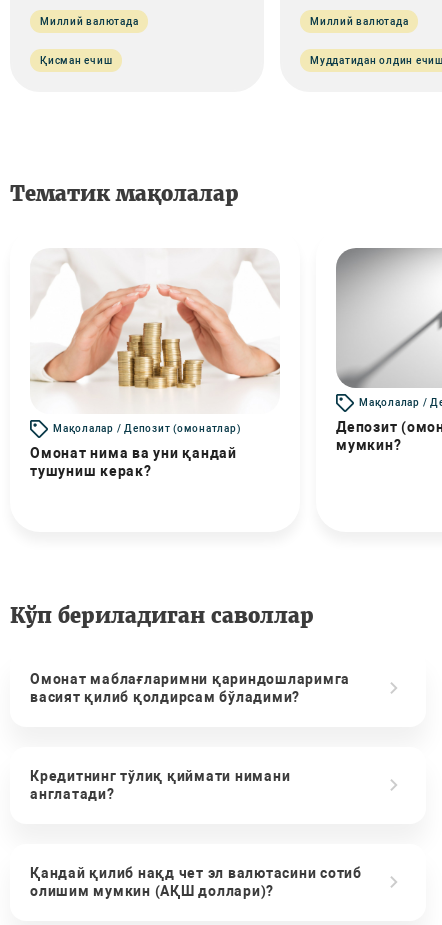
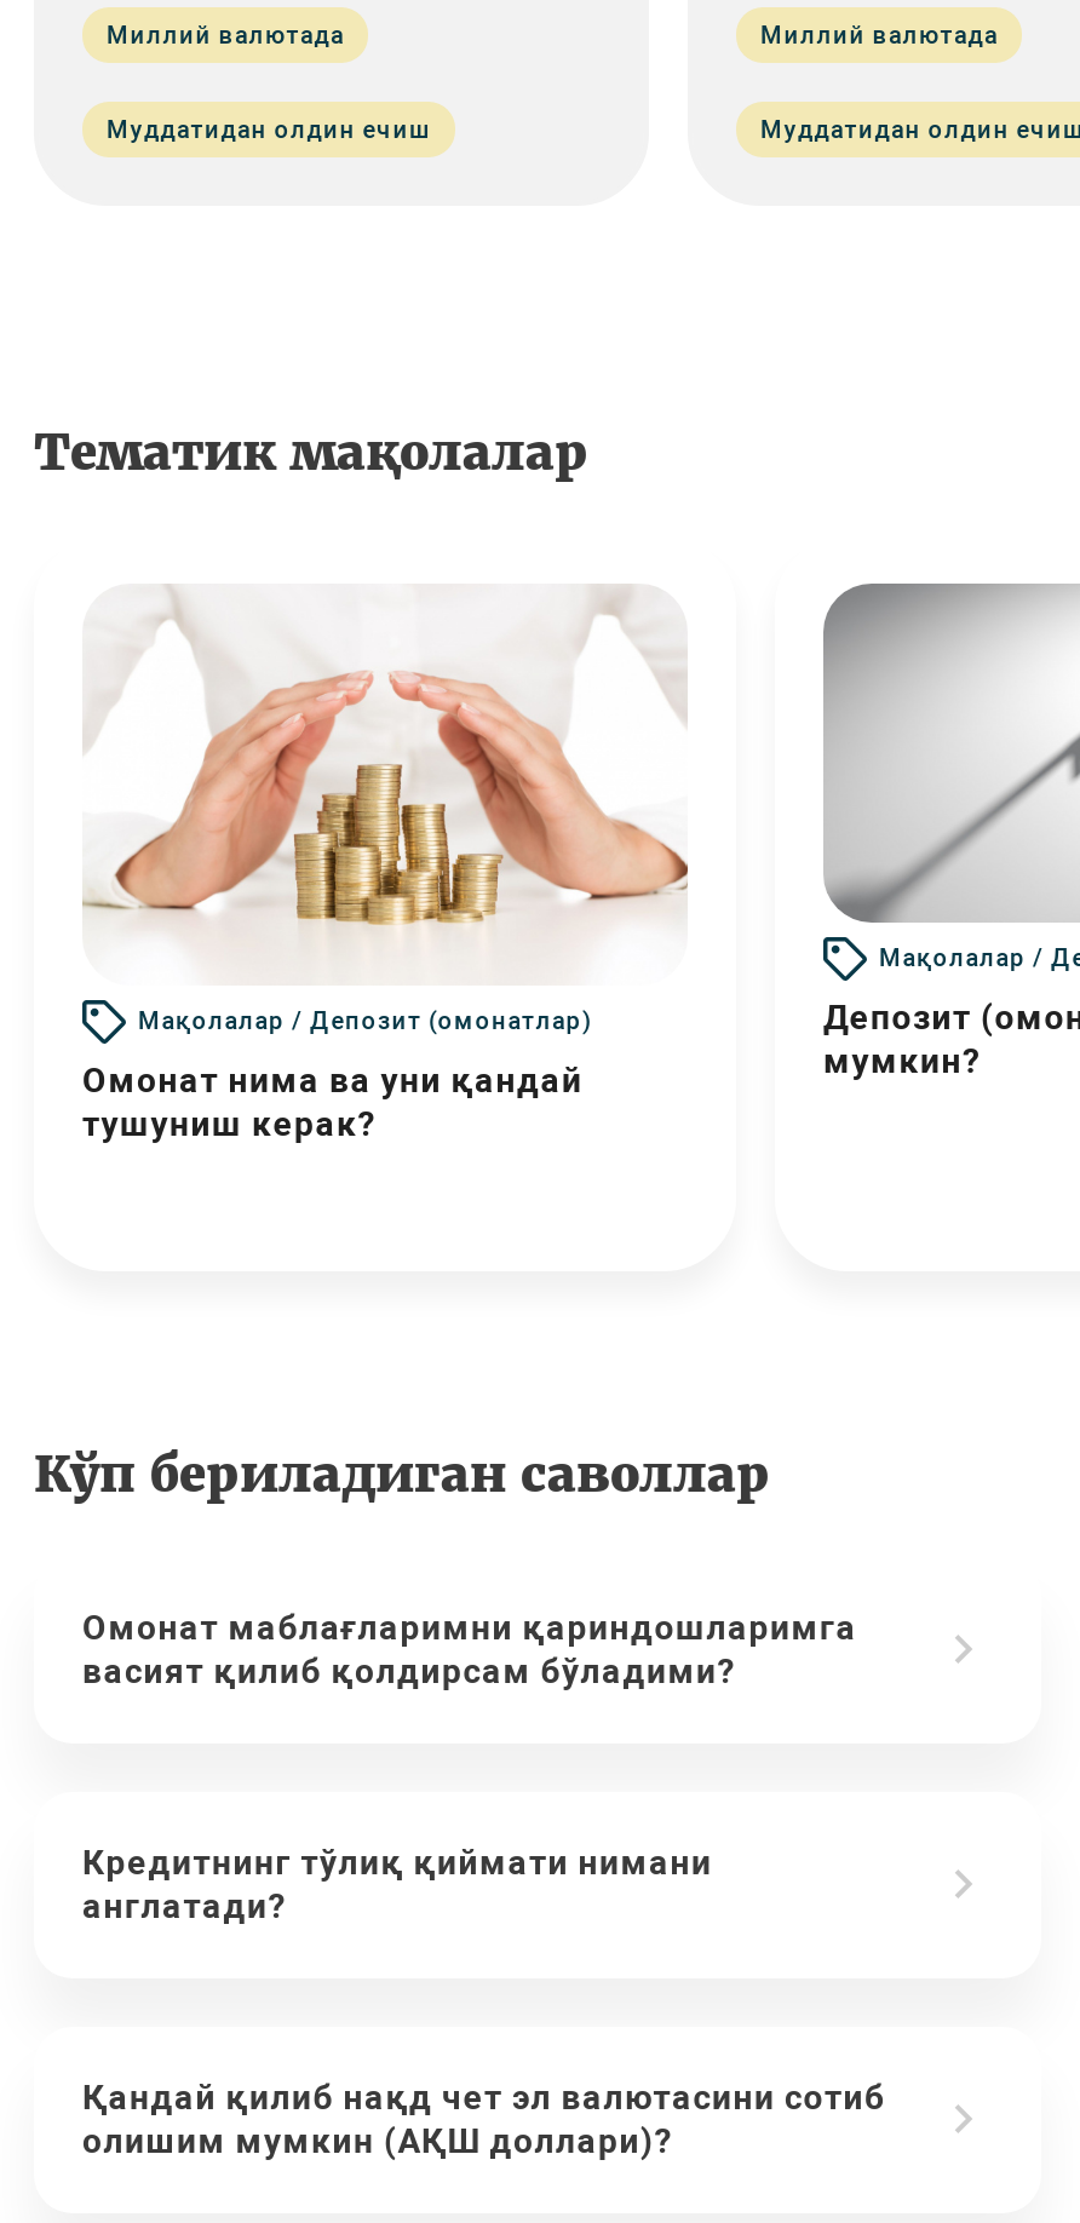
[40,55,112,66] Қисман ечиш -> [107,116,431,143] Муддатидан олдин ечиш

